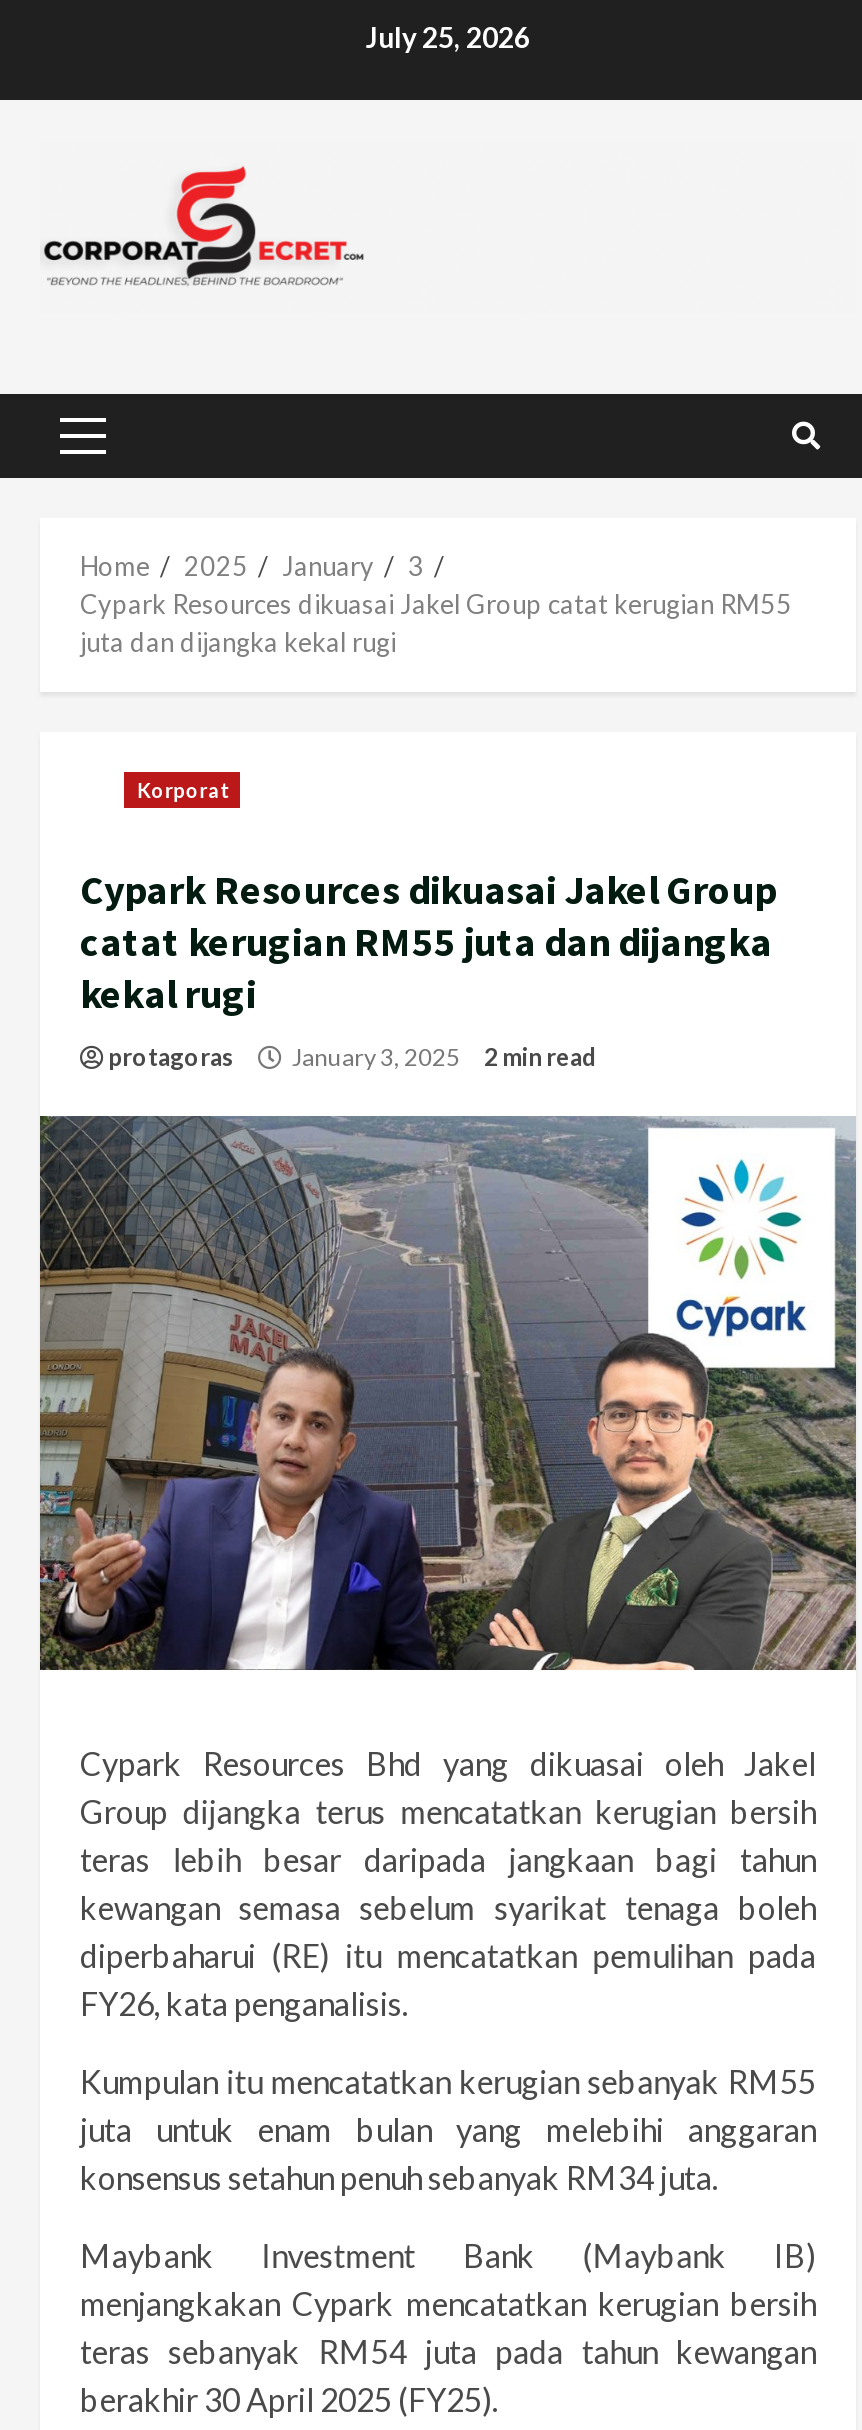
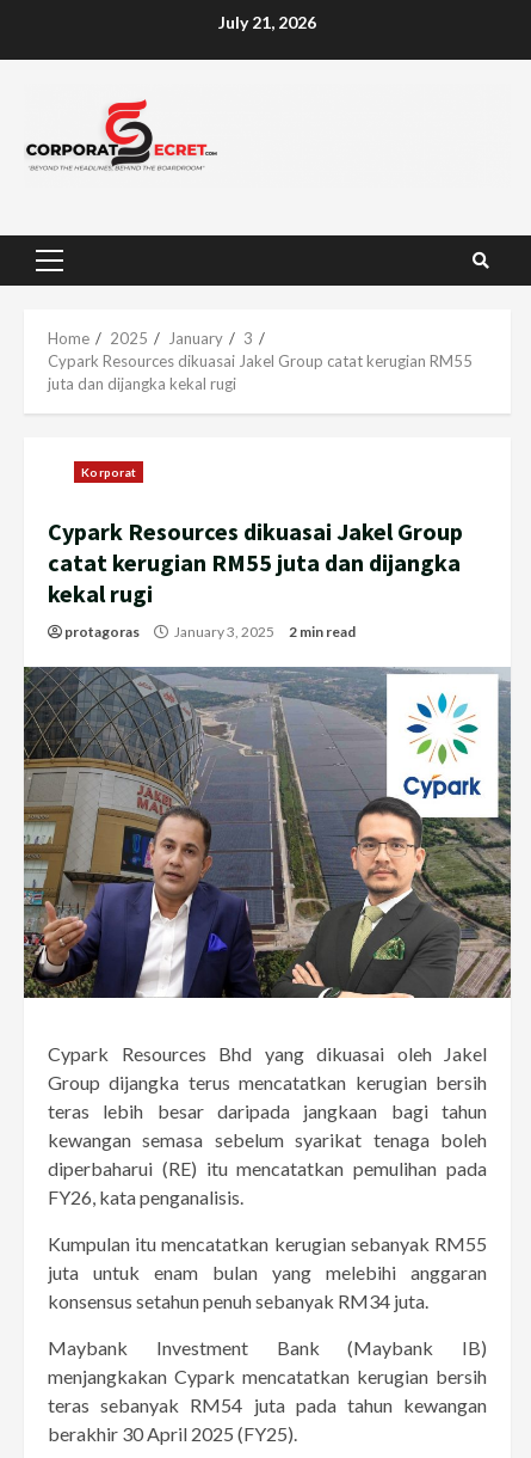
[366,19,530,53] July 25, 2026 -> [218,11,316,32] July 21, 2026

